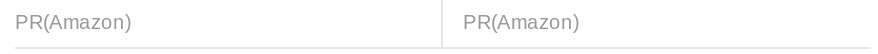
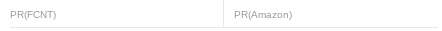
[15,11,131,33] PR(Amazon) -> [10,9,56,20] PR(FCNT)

